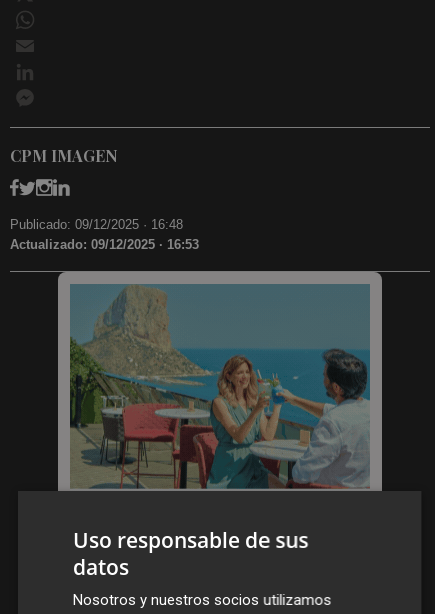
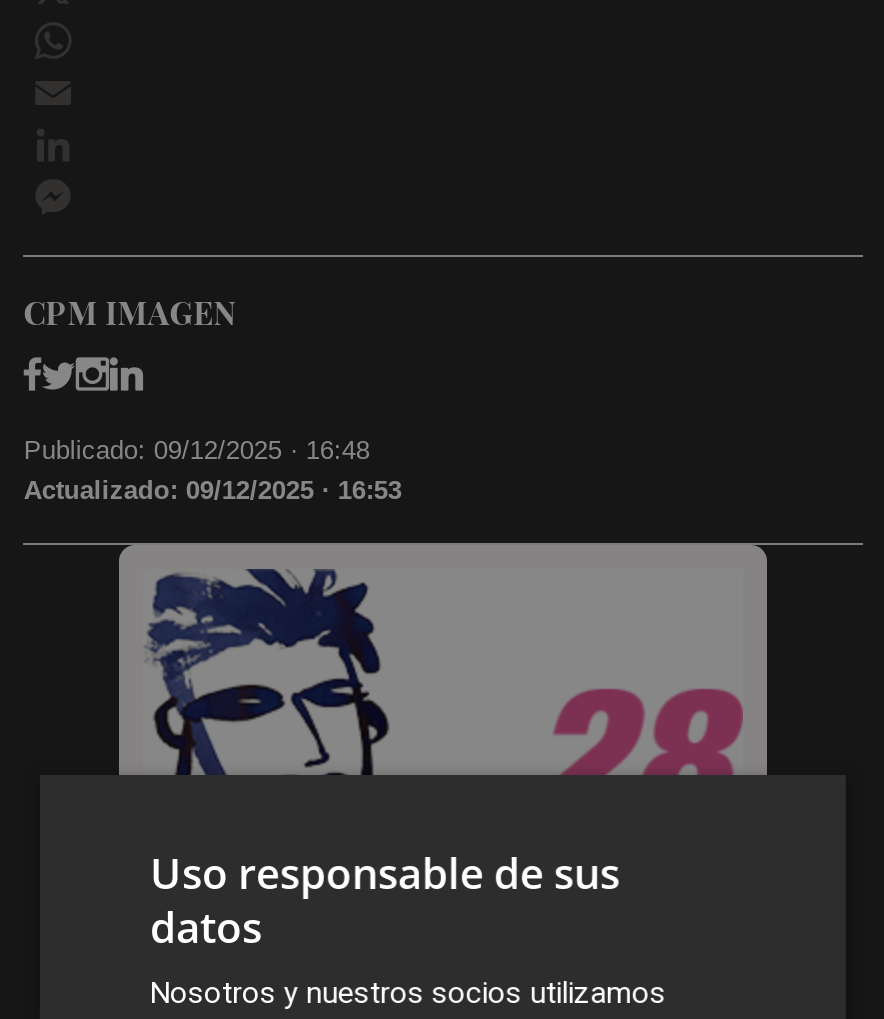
[69,283,371,492] [image] -> [143,568,743,776] [image]

